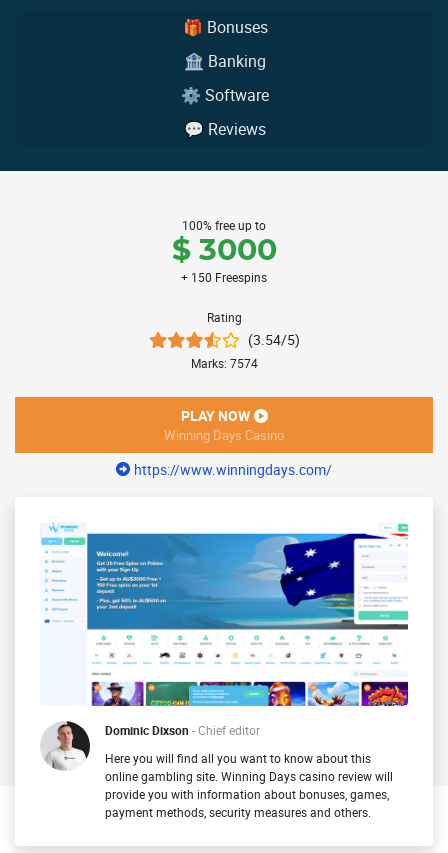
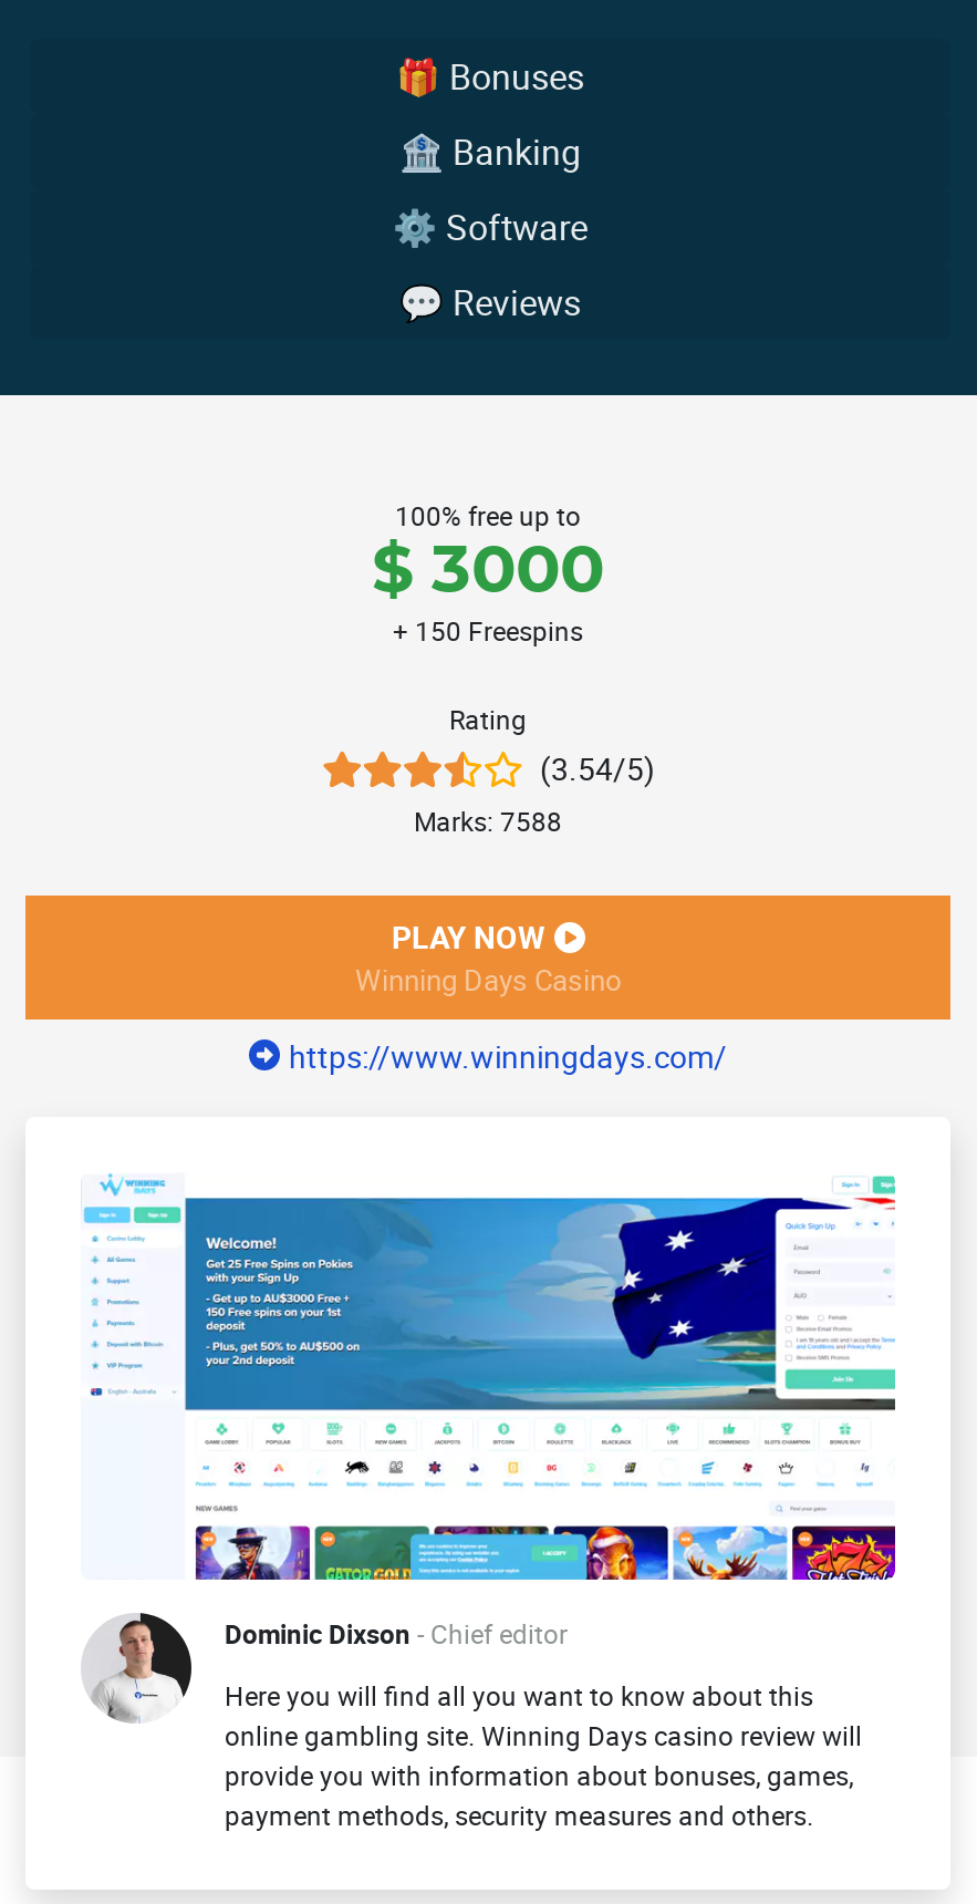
[190,355,257,371] Marks: 7574 -> [414,803,562,838] Marks: 7588

